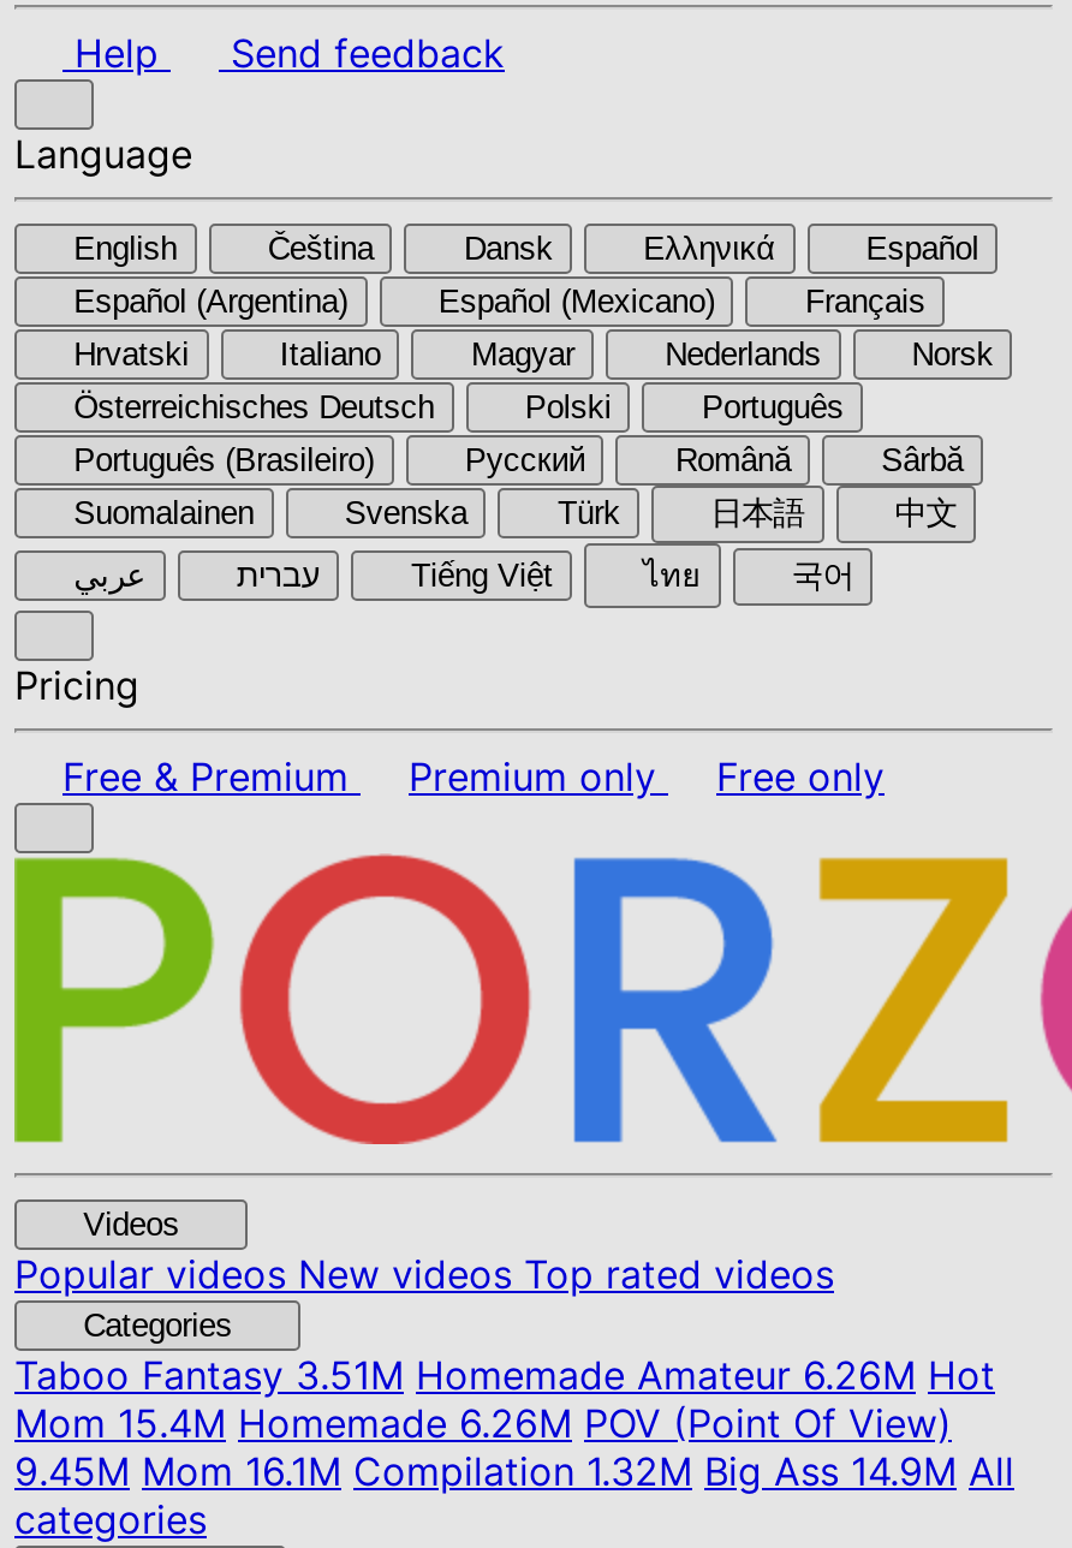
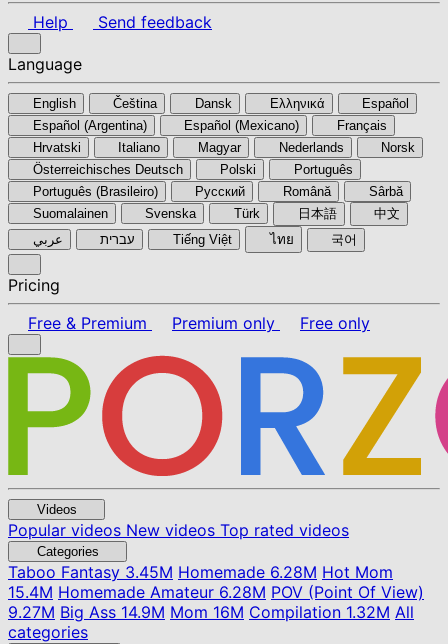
[14,1351,995,1399] Taboo Fantasy3.51M Homemade Amateur 6.26M Hot -> [8,562,393,582] Taboo Fantasy3.45M Homemade 6.28M Hot Mom
[14,1399,952,1447] Mom 15.4M Homemade 6.26M POV (Point Of View) -> [8,582,424,602] 15.4M Homemade Amateur 6.28M POV (Point Of View)
[14,1447,1014,1495] 9.45M Mom 16.1M Compilation 1.32M Big Ass 14.9M All -> [8,602,414,622] 9.27M Big Ass 14.9M Mom 16M Compilation 1.32M All

